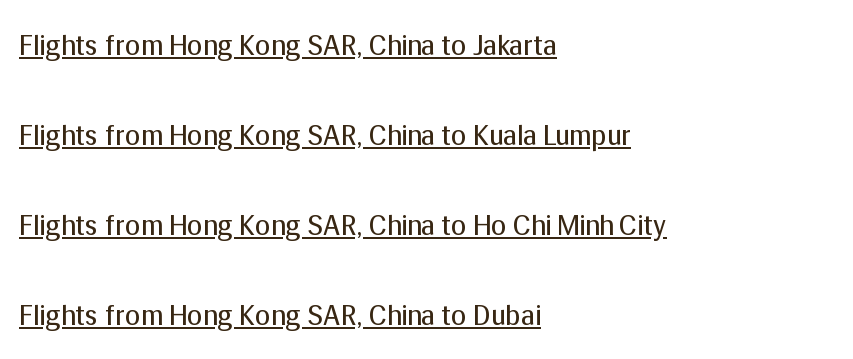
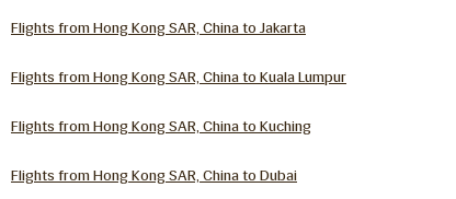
[19,209,667,243] Flights from Hong Kong SAR, China to Ho Chi Minh City -> [11,117,311,136] Flights from Hong Kong SAR, China to Kuching

